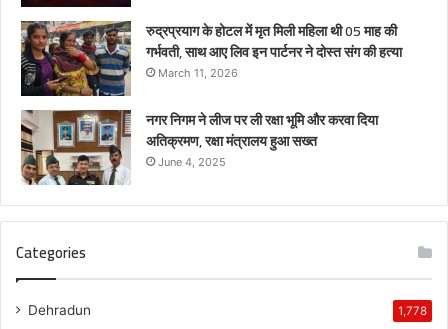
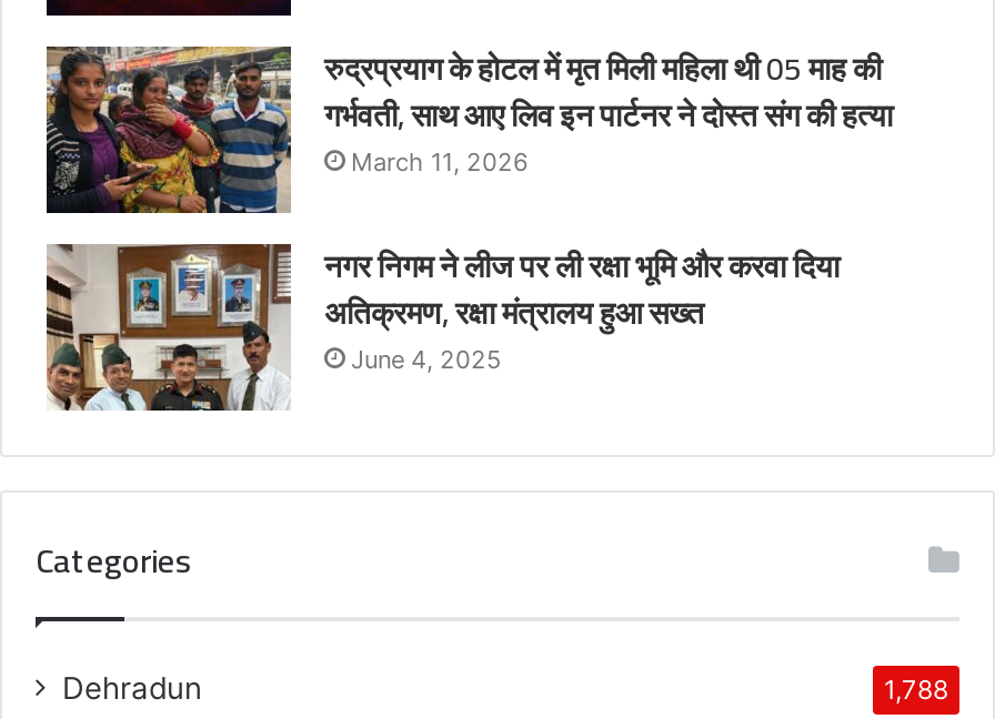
[398,304,427,318] 1,778 -> [884,674,948,705] 1,788

